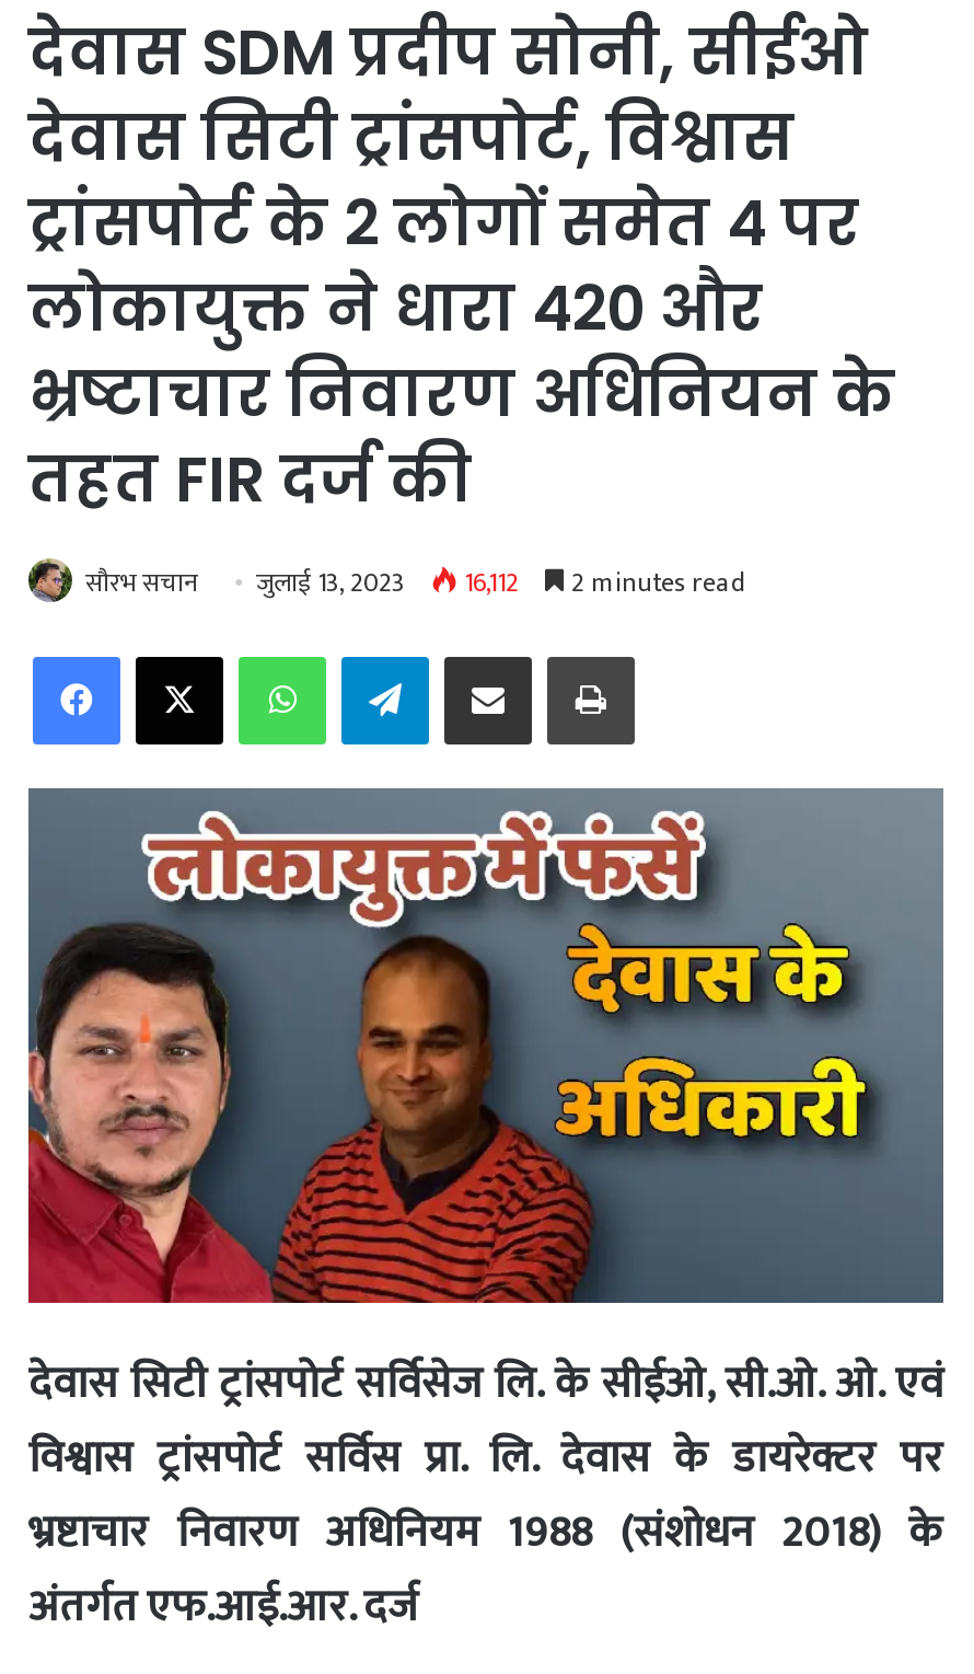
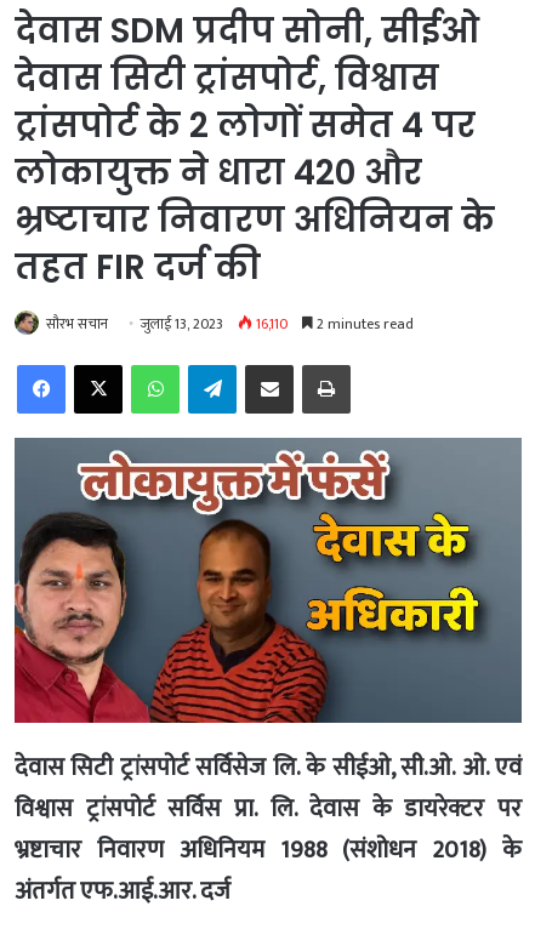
[85,561,746,605] सौरभ सचान जुलाई 13, 2023 16,112 2 minutes read -> [46,312,414,336] सौरभ सचान जुलाई 13, 2023 16,110 2 minutes read

